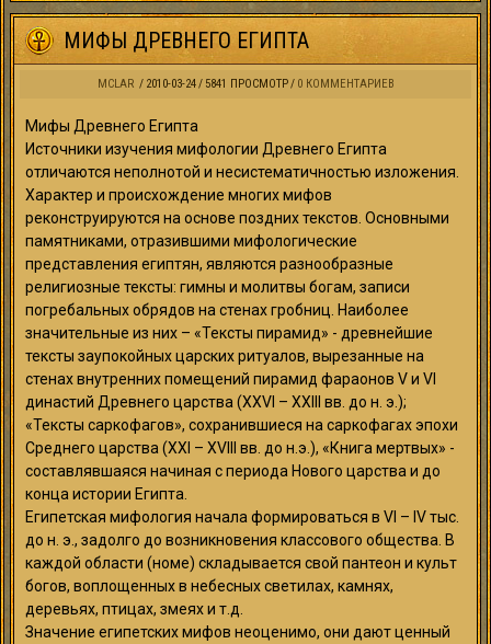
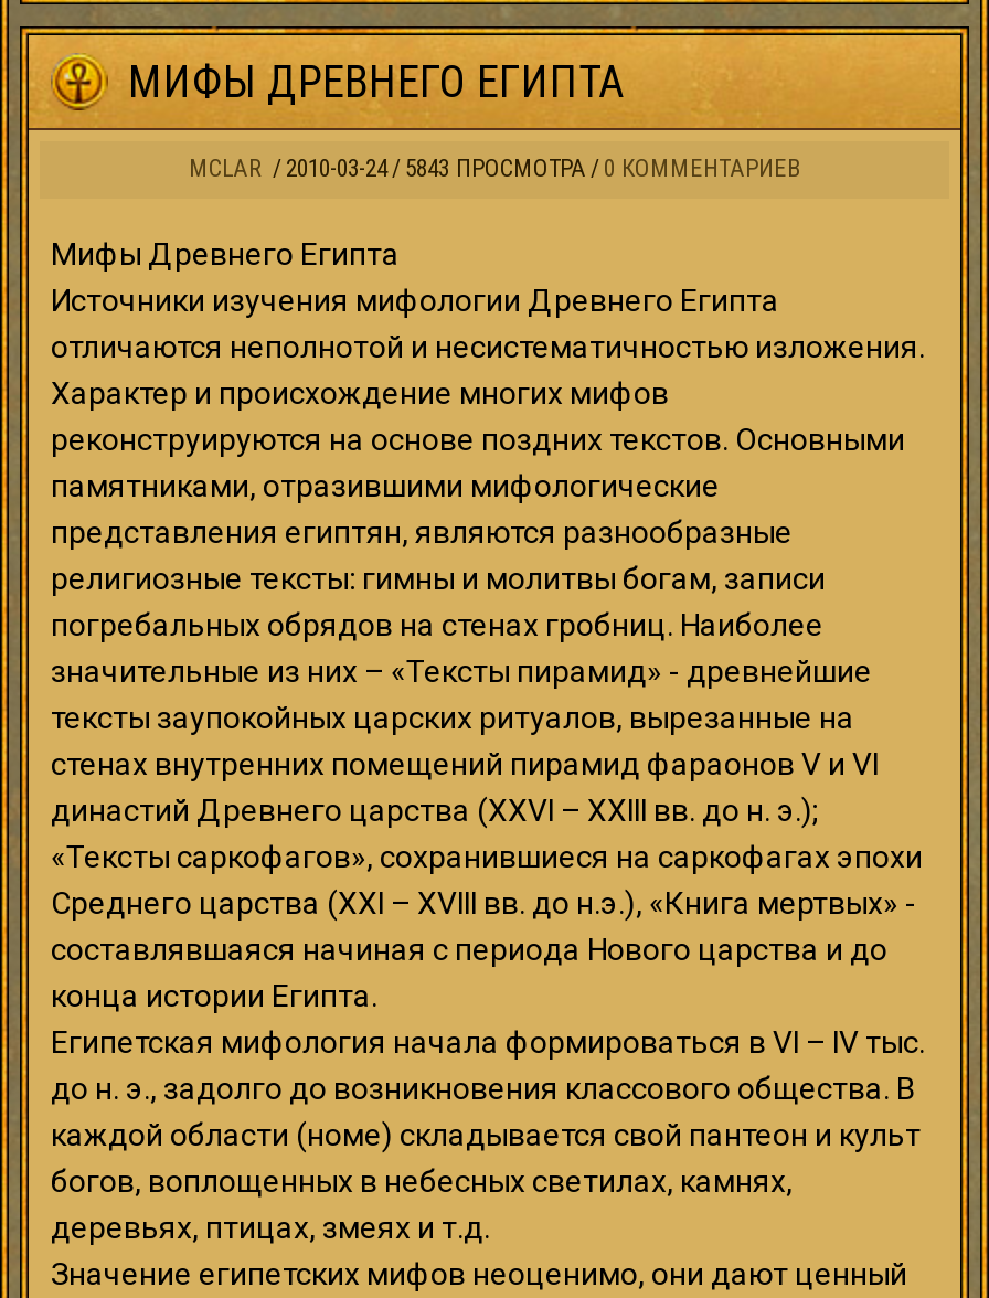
[97,77,394,91] MCLAR 2010-03-24 5841 ПРОСМОТР 0 КОММЕНТАРИЕВ -> [189,155,800,183] MCLAR 2010-03-24 5843 ПРОСМОТРА 0 КОММЕНТАРИЕВ

